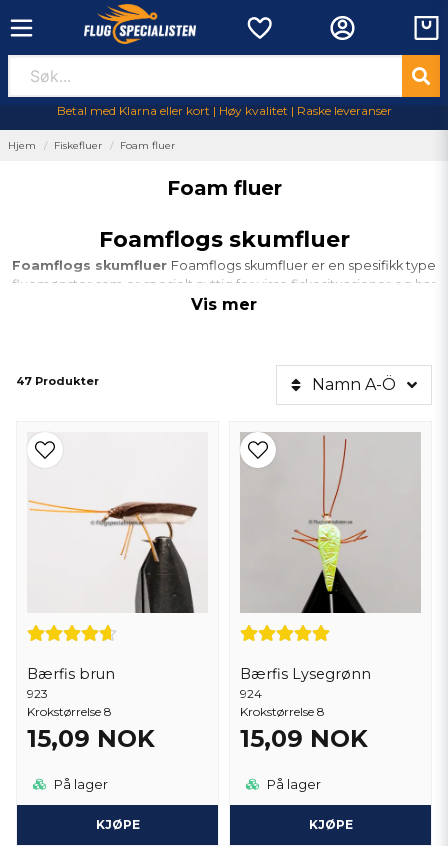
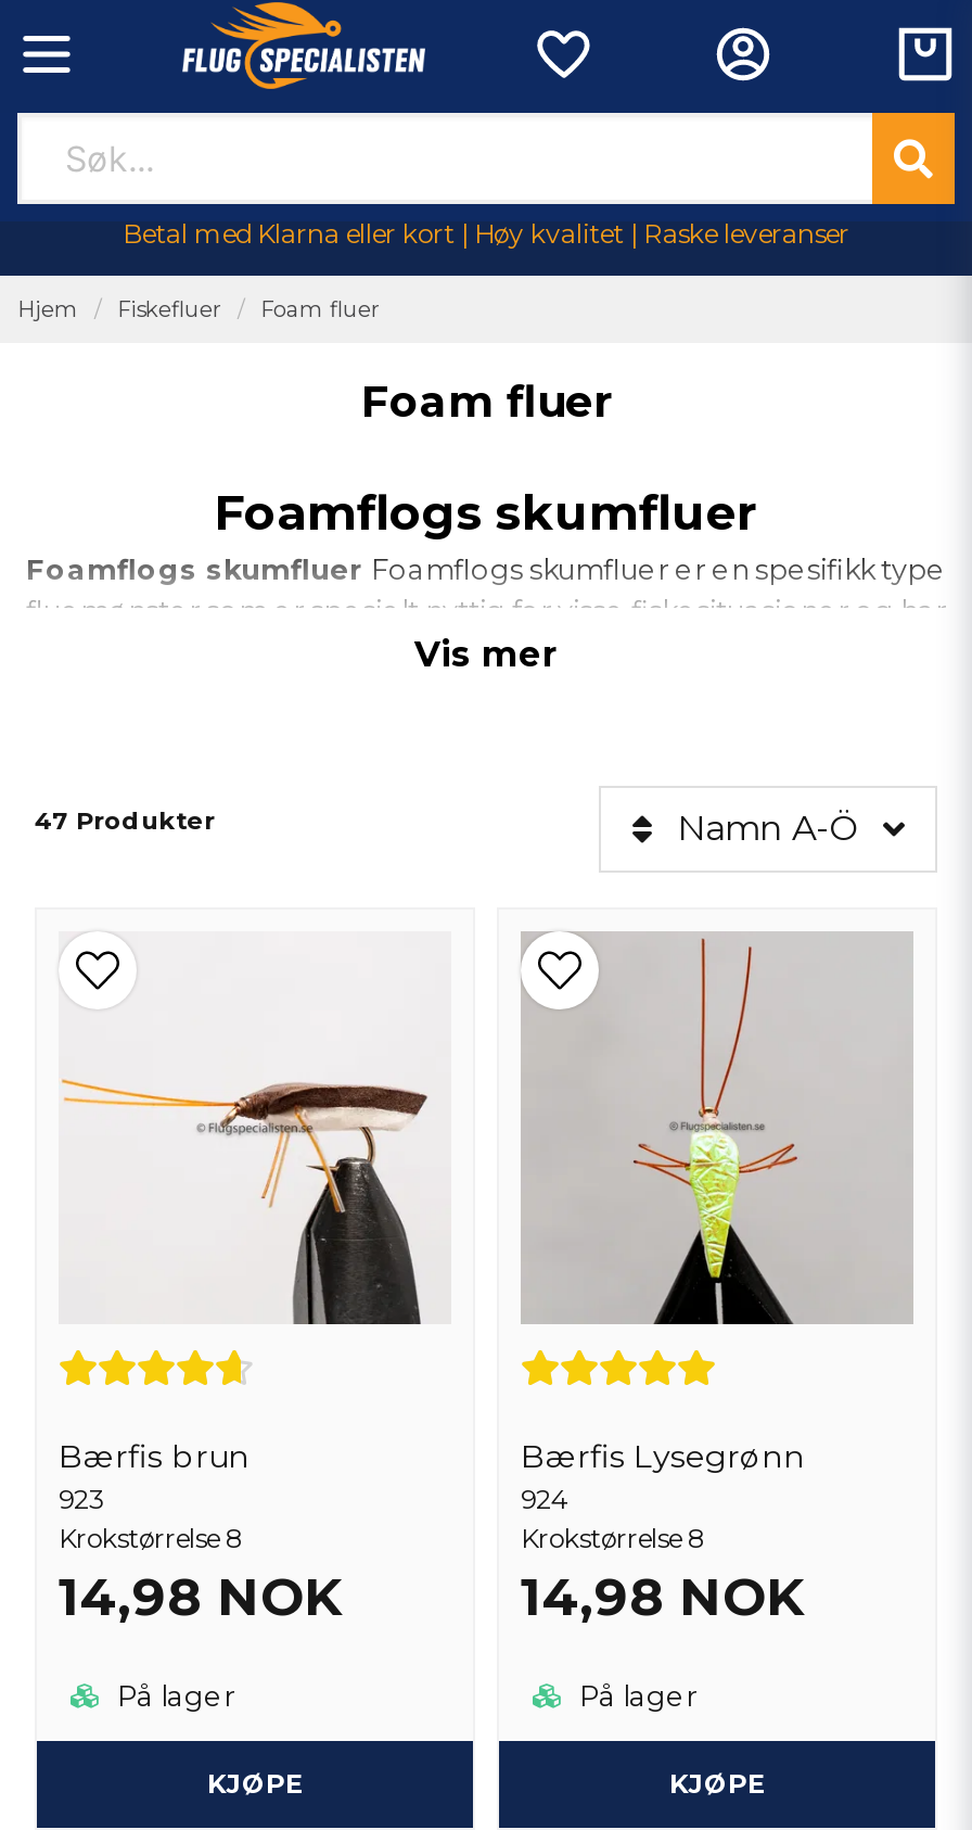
[27,724,155,753] 15,09 NOK -> [59,1565,343,1628] 14,98 NOK
[240,724,368,753] 15,09 NOK -> [521,1565,805,1628] 14,98 NOK

